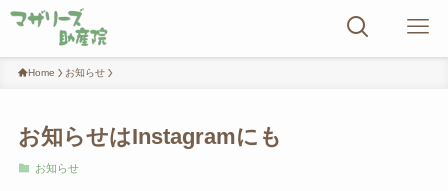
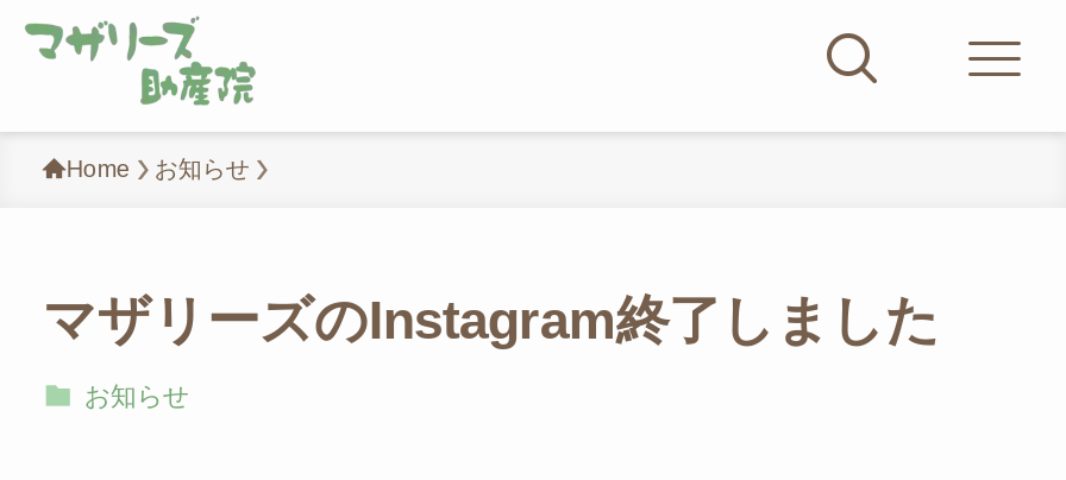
[18,124,282,149] お知らせはInstagramにも -> [43,292,940,351] マザリーズのInstagram終了しました

